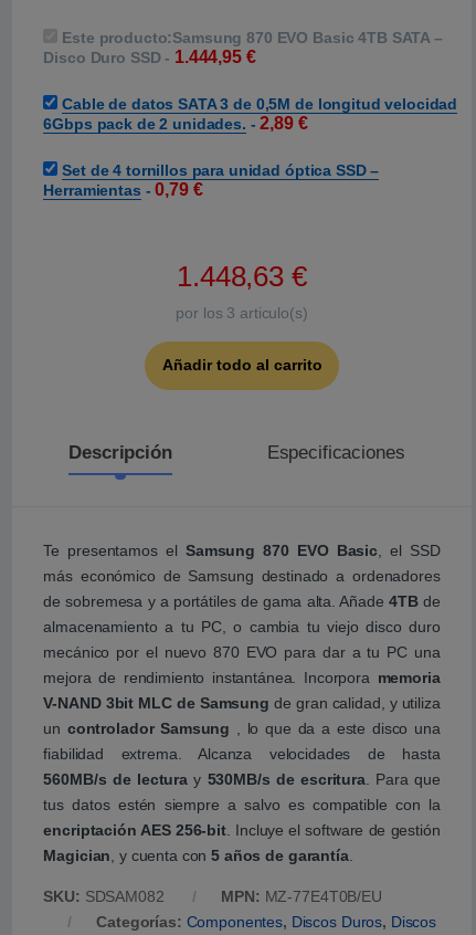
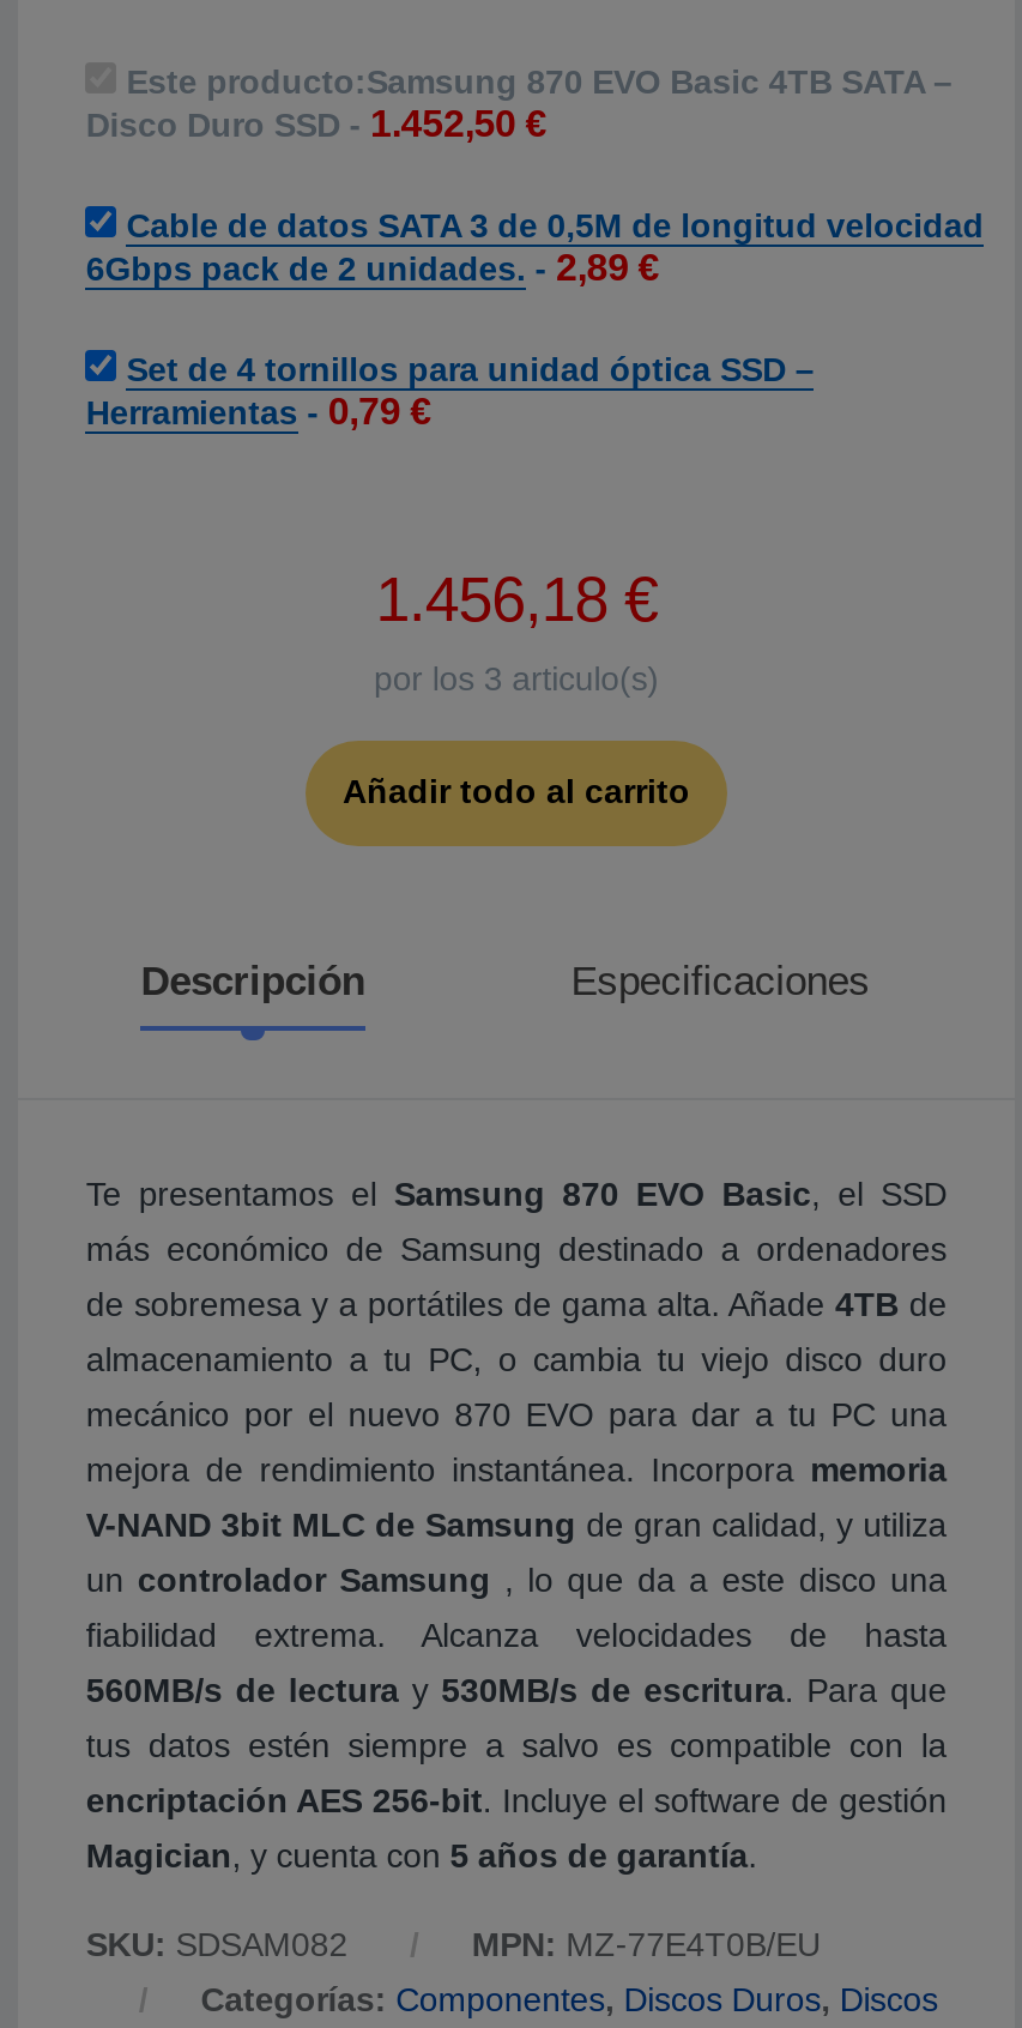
[44,47,256,66] Disco Duro SSD - 1.444,95 € -> [86,102,547,143] Disco Duro SSD - 1.452,50 €
[177,260,307,293] 1.448,63 € -> [375,563,657,635] 1.456,18 €

